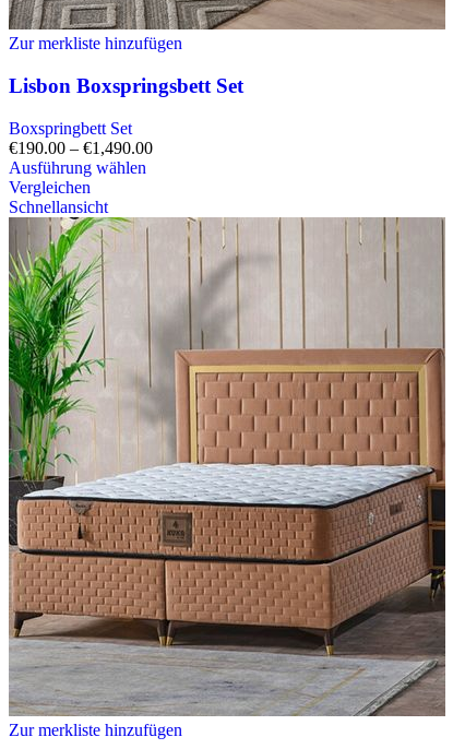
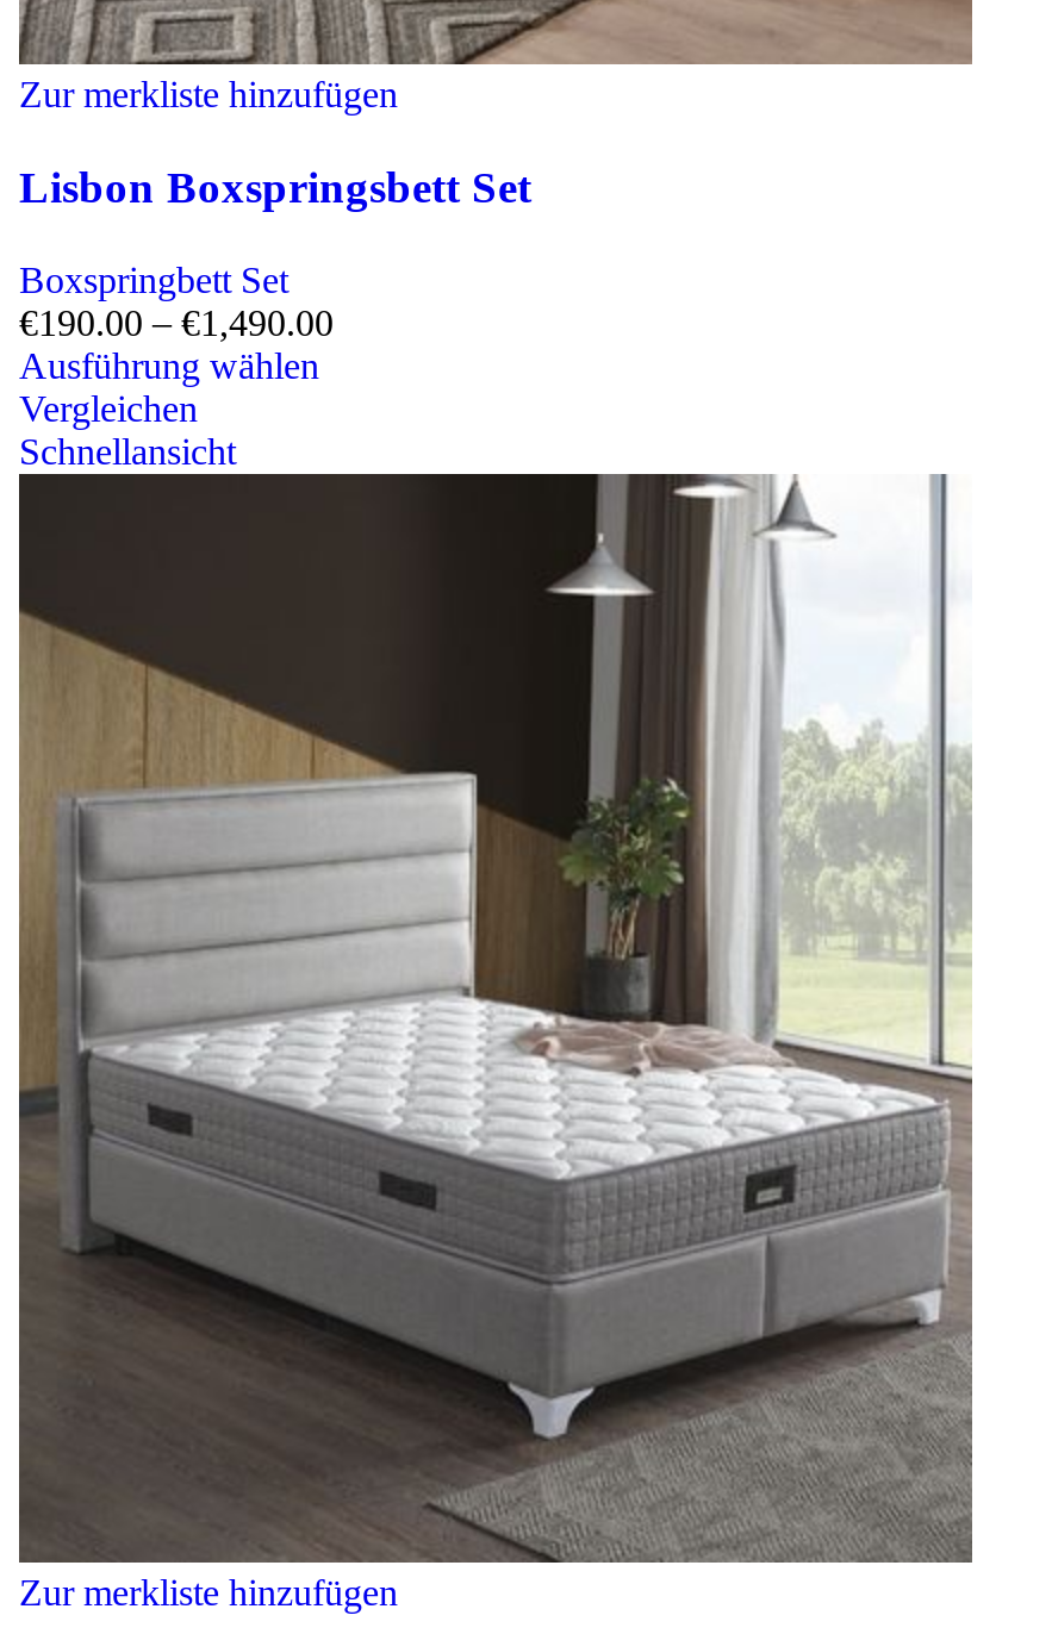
[8,216,446,716] [image] -> [17,472,975,1563] [image]

